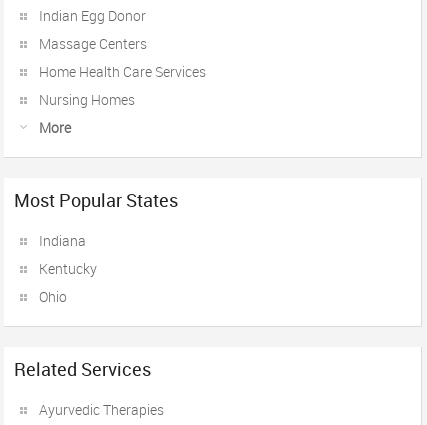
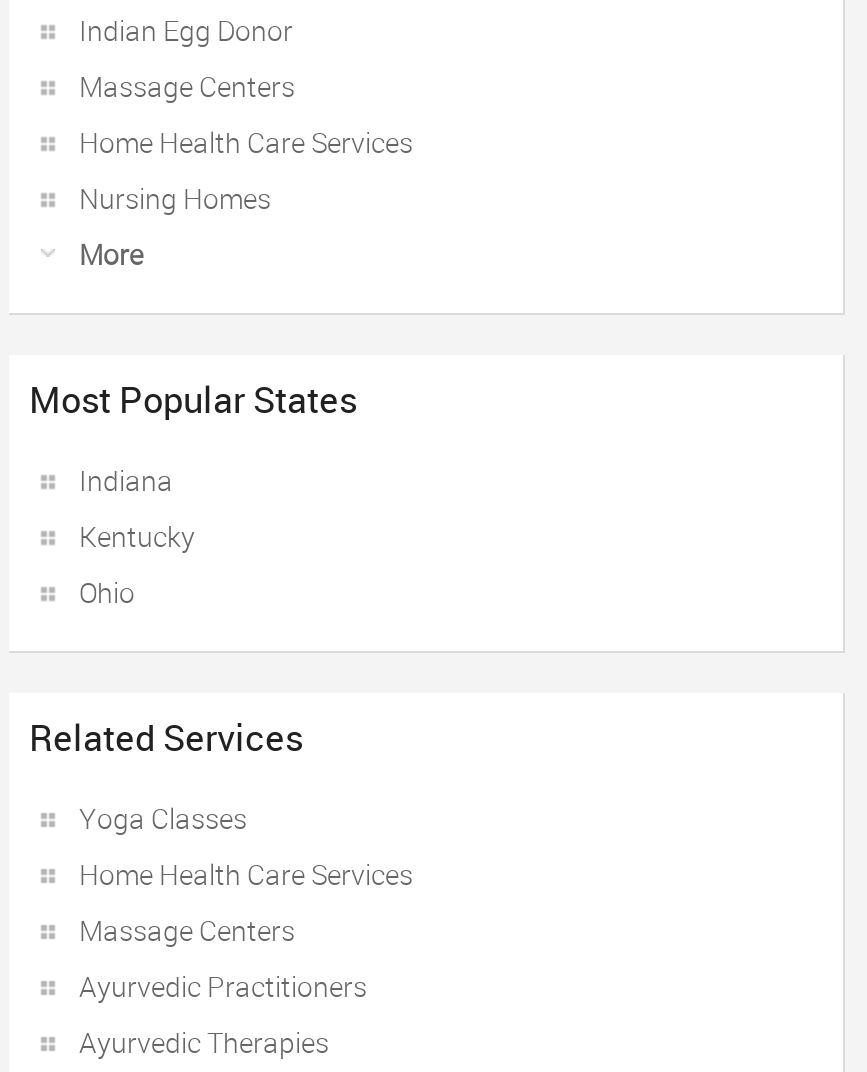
none -> [79,799,413,1005] Yoga Classes | Home Health Care Services | Massage Centers | Ayurvedic Practitioners

